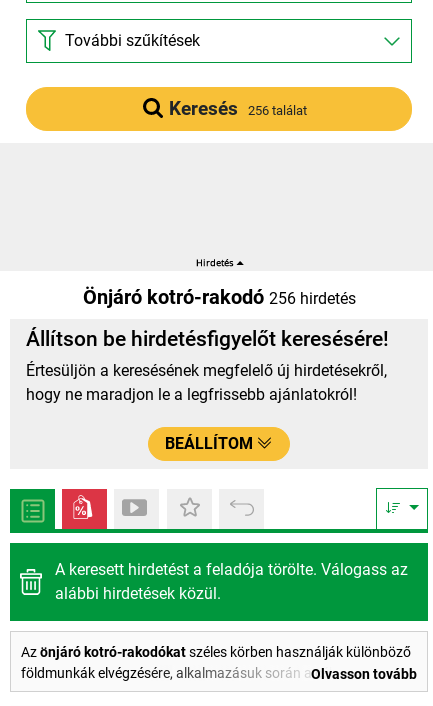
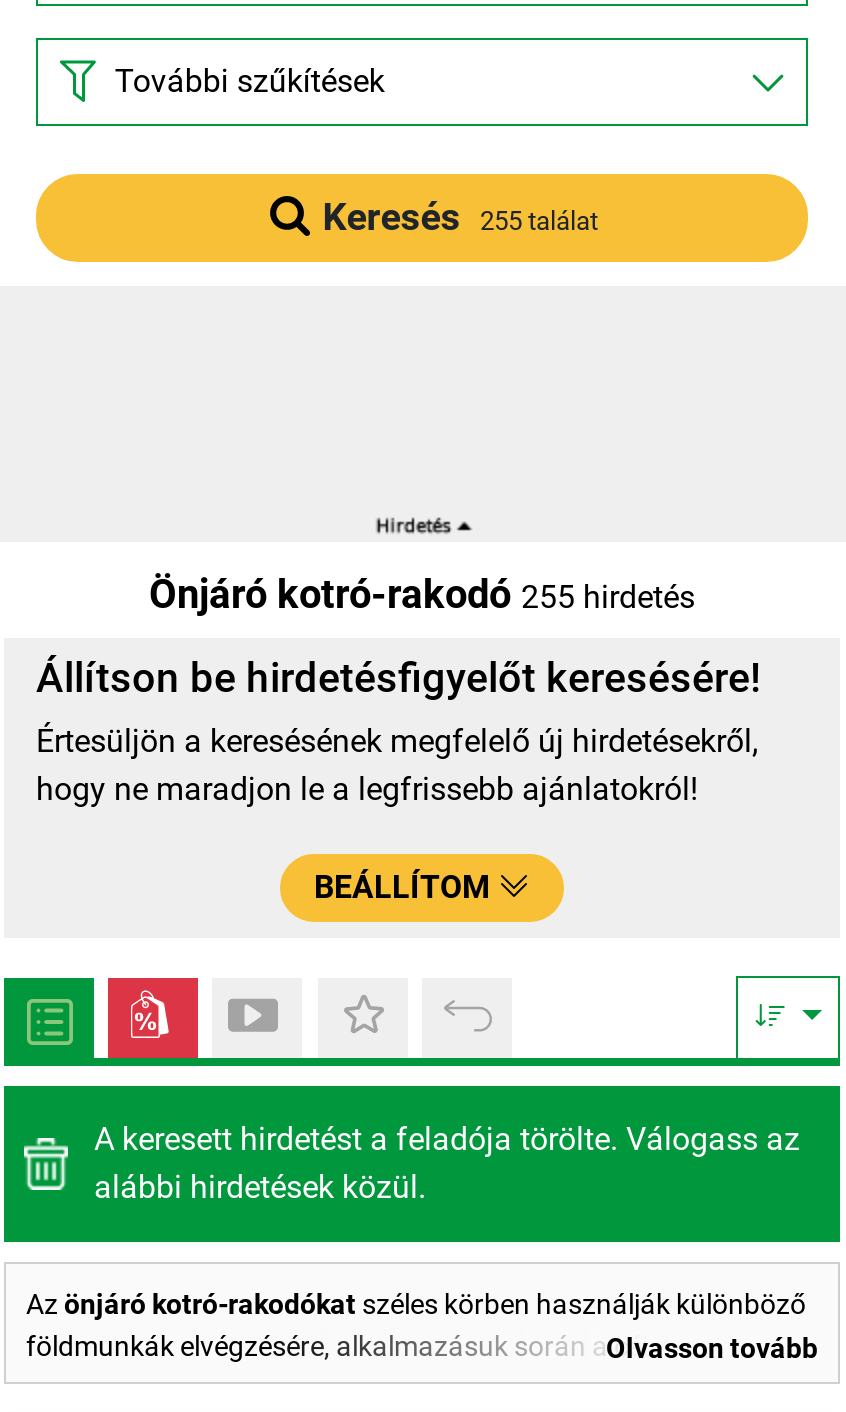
[169,97,307,120] Keresés 256 találat -> [322,194,598,240] Keresés 255 találat
[82,285,355,309] Önjáró kotró-rakodó 256 hirdetés -> [149,570,695,618] Önjáró kotró-rakodó 255 hirdetés

